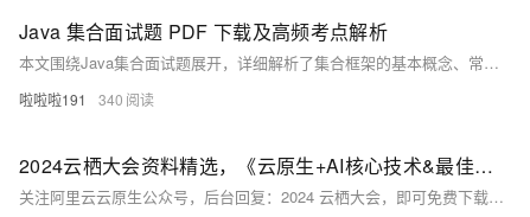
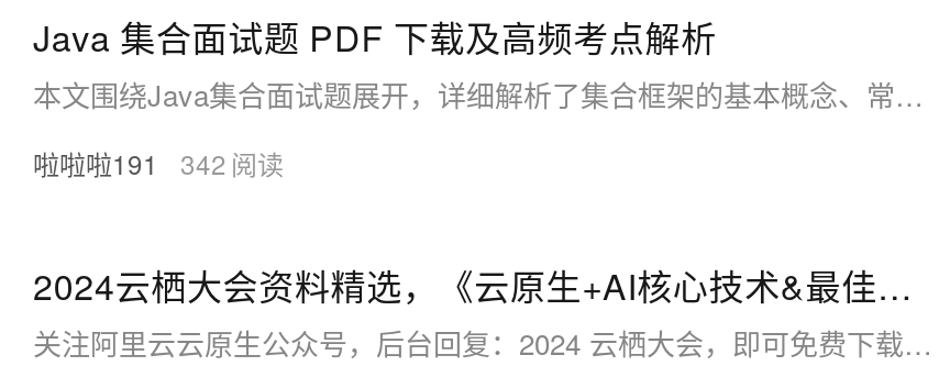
[19,89,123,109] 啦啦啦191 340 -> [33,144,227,181] 啦啦啦191 342

